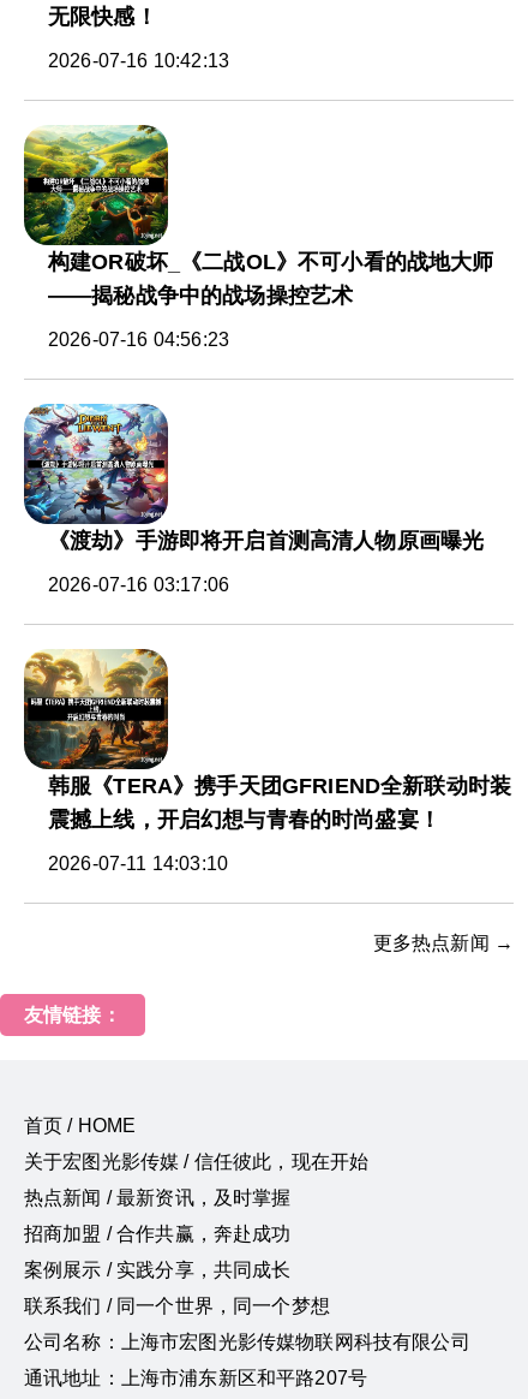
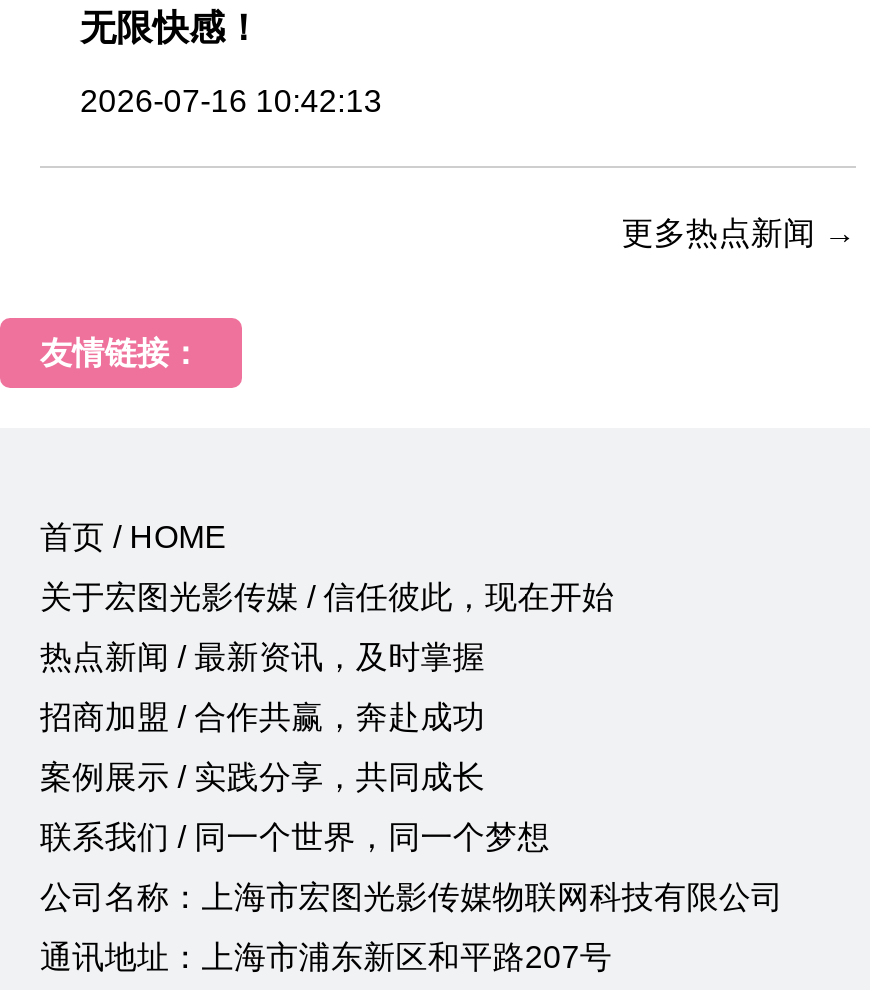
[23,124,494,350] [image] | 构建OR破坏_《二战OL》不可小看的战地大师 | ——揭秘战争中的战场操控艺术 | 2026-07-16 04:56:23 -> none
[23,403,484,595] [image] | 《渡劫》手游即将开启首测高清人物原画曝光 | 2026-07-16 03:17:06 -> none
[23,648,511,874] [image] | 韩服《TERA》携手天团GFRIEND全新联动时装 | 震撼上线，开启幻想与青春的时尚盛宴！ | 2026-07-11 14:03:10 -> none

